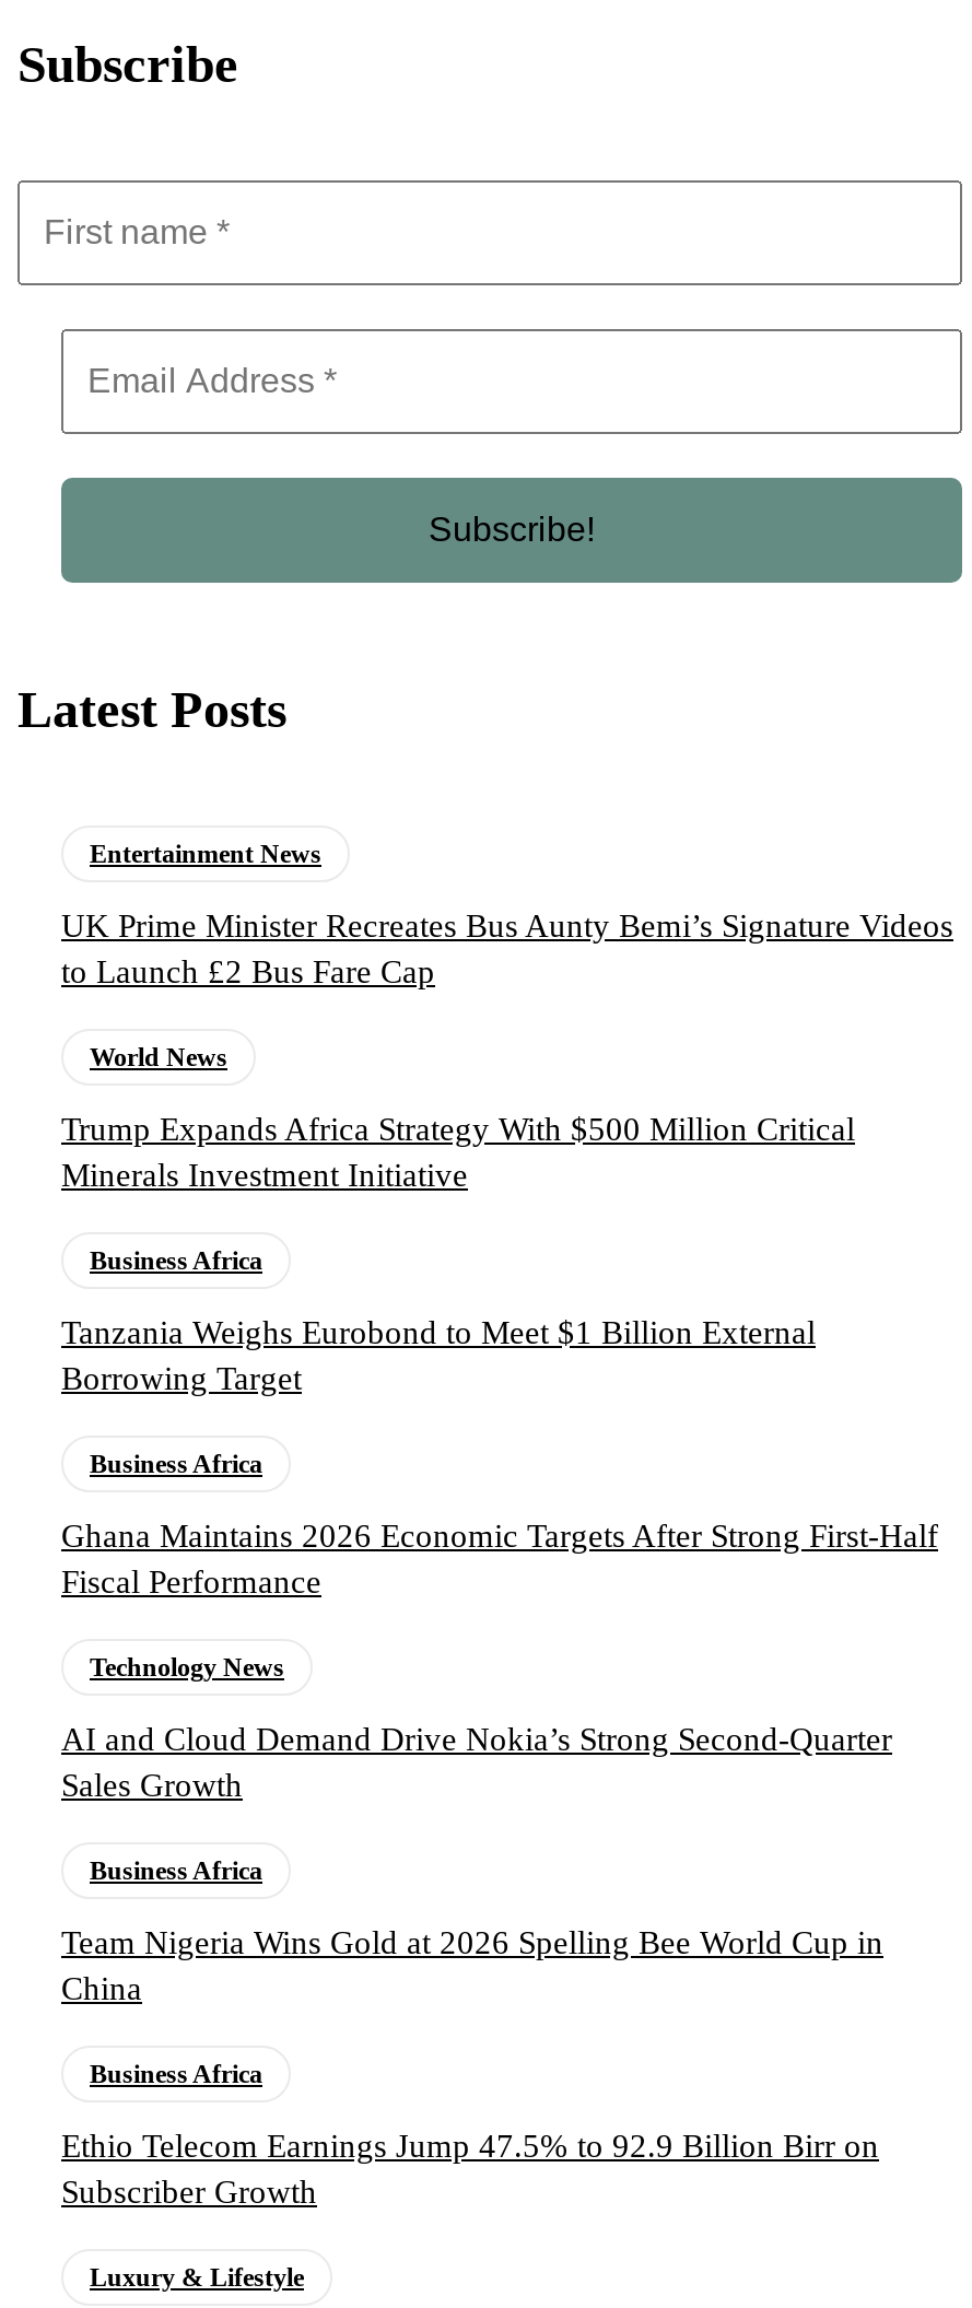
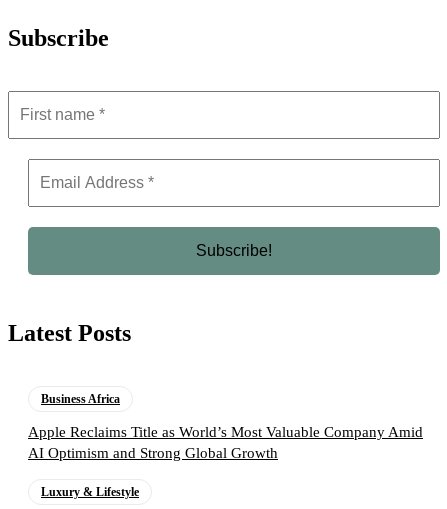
[61,839,953,1193] Entertainment News | UK Prime Minister Recreates Bus Aunty Bemi’s Signature Videos | to Launch £2 Bus Fare Cap | World News | Trump Expands Africa Strategy With $500 Million Critical | Minerals Investment Initiative -> none
[61,1316,938,2210] Tanzania Weighs Eurobond to Meet $1 Billion External | Borrowing Target | Business Africa | Ghana Maintains 2026 Economic Targets After Strong First-Half | Fiscal Performance | Technology News | AI and Cloud Demand Drive Nokia’s Strong Second-Quarter | Sales Growth | Business Africa | Team Nigeria Wins Gold at 2026 Spelling Bee World Cup in | China | Business Africa | Ethio Telecom Earnings Jump 47.5% to 92.9 Billion Birr on | Subscriber Growth -> [28,424,423,461] Apple Reclaims Title as World’s Most Valuable Company Amid | AI Optimism and Strong Global Growth

